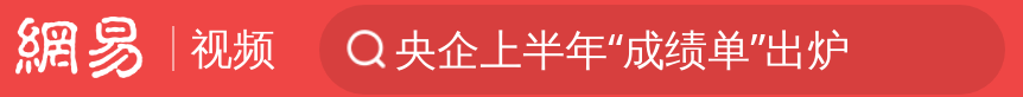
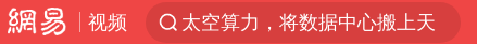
[394,19,850,76] 央企上半年“成绩单”出炉 -> [181,9,435,35] 太空算力，将数据中心搬上天

